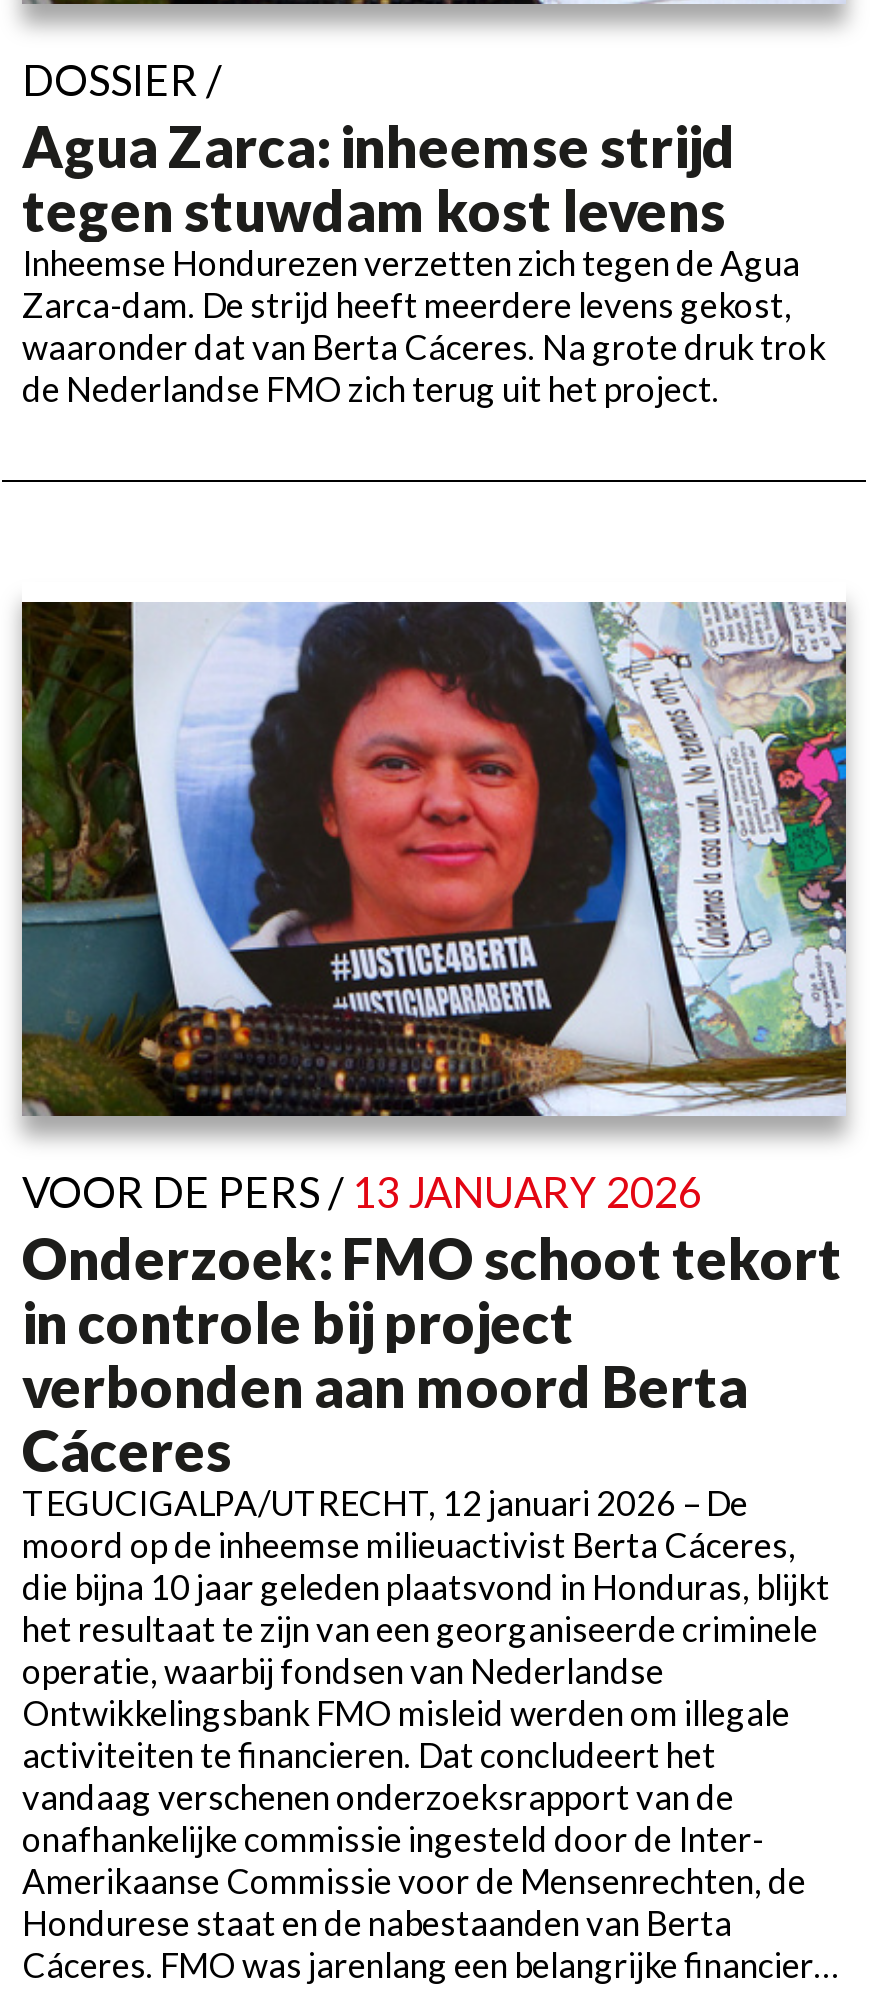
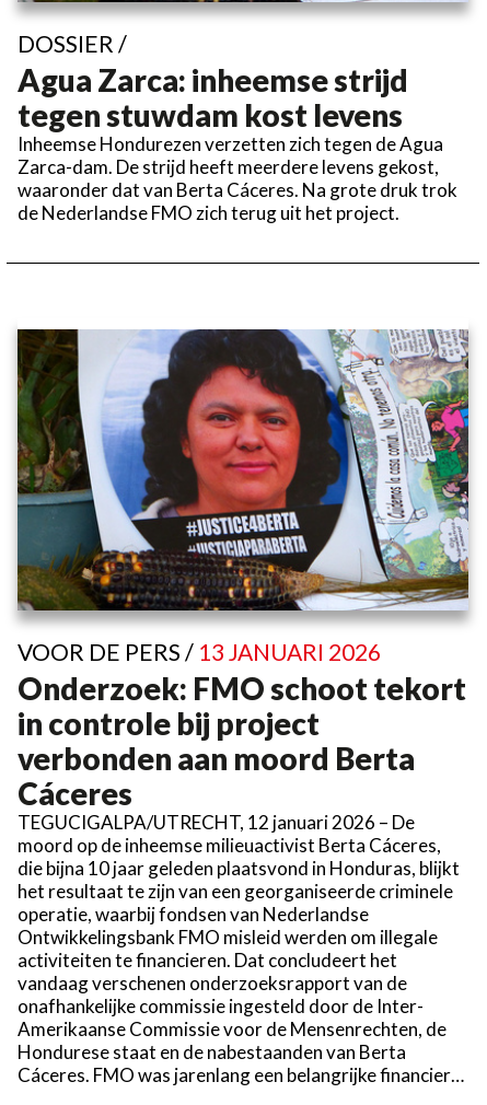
[22,1166,702,1216] VOOR DE PERS / 13 JANUARY 2026 -> [18,638,381,665] VOOR DE PERS / 13 JANUARI 2026

